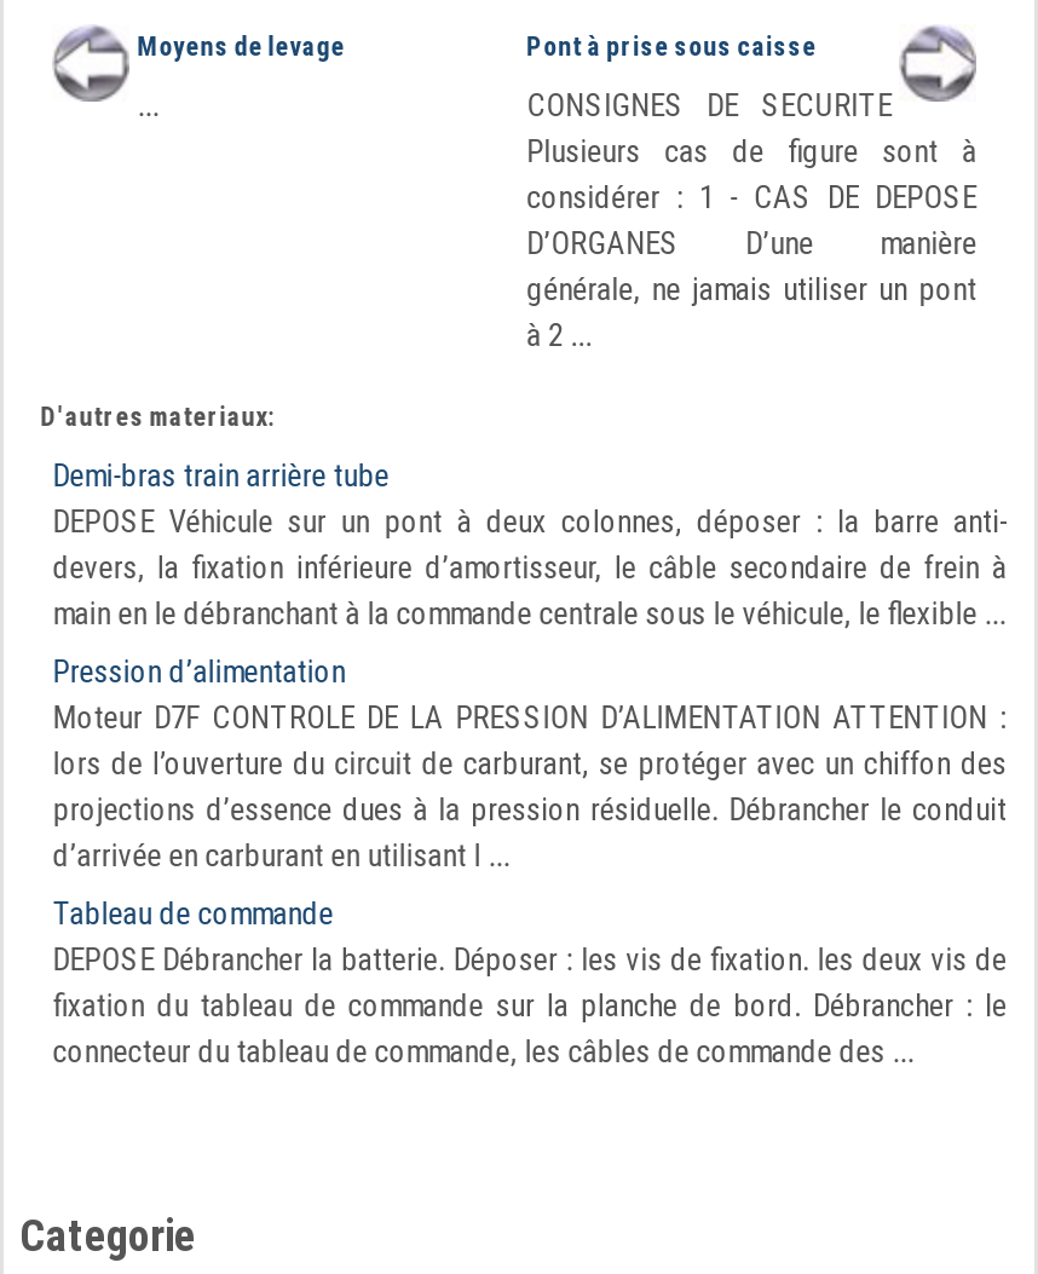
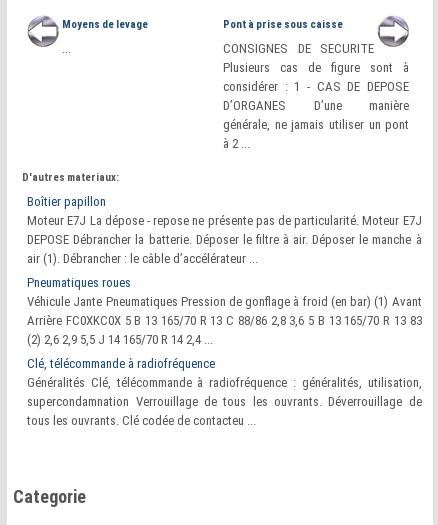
[53,457,1007,632] Demi-bras train arrière tube | DEPOSE Véhicule sur un pont à deux colonnes, déposer : la barre anti- | devers, la fixation inférieure d’amortisseur, le câble secondaire de frein à | main en le débranchant à la commande centrale sous le véhicule, le flexible ... -> [27,194,421,266] Boîtier papillon | Moteur E7J La dépose - repose ne présente pas de particularité. Moteur E7J | DEPOSE Débrancher la batterie. Déposer le filtre à air. Déposer le manche à | air (1). Débrancher : le câble d’accélérateur ...
[53,653,1007,874] Pression d’alimentation | Moteur D7F CONTROLE DE LA PRESSION D’ALIMENTATION ATTENTION : | lors de l’ouverture du circuit de carburant, se protéger avec un chiffon des | projections d’essence dues à la pression résiduelle. Débrancher le conduit | d’arrivée en carburant en utilisant l ... -> [27,275,421,347] Pneumatiques roues | Véhicule Jante Pneumatiques Pression de gonflage à froid (en bar) (1) Avant | Arrière FC0XKC0X 5 B 13 165/70 R 13 C 88/86 2,8 3,6 5 B 13 165/70 R 13 83 | (2) 2,6 2,9 5,5 J 14 165/70 R 14 2,4 ...
[53,895,1007,1070] Tableau de commande | DEPOSE Débrancher la batterie. Déposer : les vis de fixation. les deux vis de | fixation du tableau de commande sur la planche de bord. Débrancher : le | connecteur du tableau de commande, les câbles de commande des ... -> [27,356,421,428] Clé, télécommande à radiofréquence | Généralités Clé, télécommande à radiofréquence : généralités, utilisation, | supercondamnation Verrouillage de tous les ouvrants. Déverrouillage de | tous les ouvrants. Clé codée de contacteu ...

